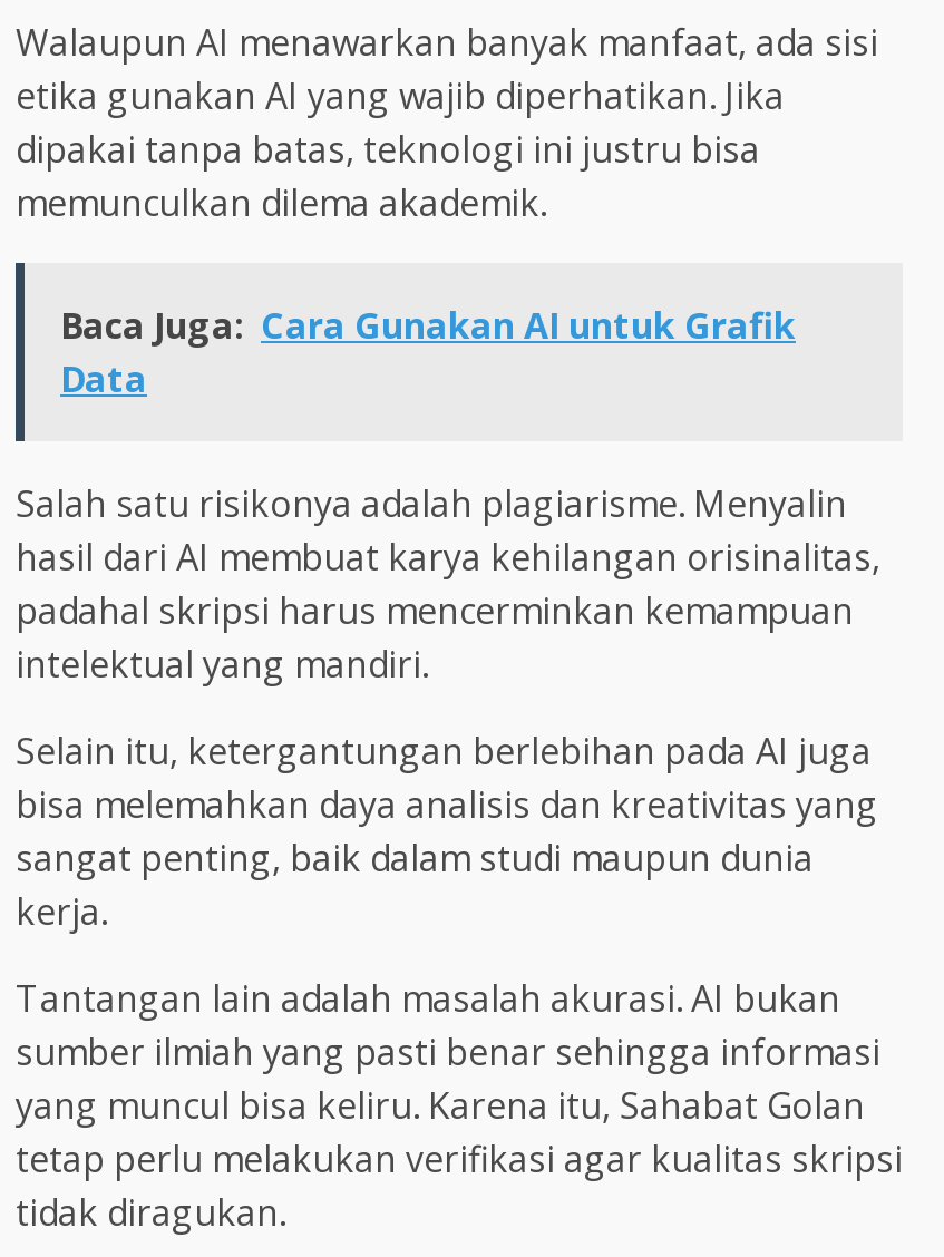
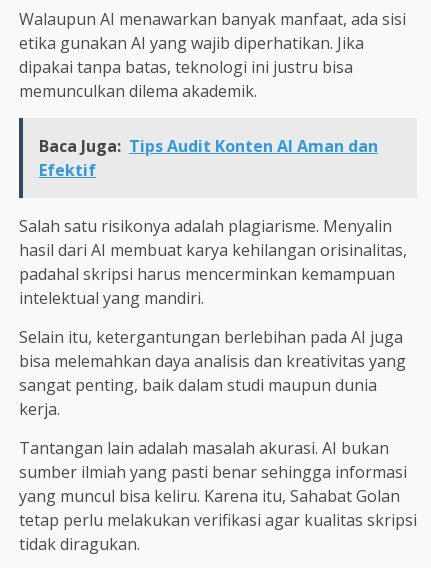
[60,301,796,403] Baca Juga: Cara Gunakan AI untuk Grafik | Data -> [39,135,378,181] Baca Juga: Tips Audit Konten AI Aman dan | Efektif

